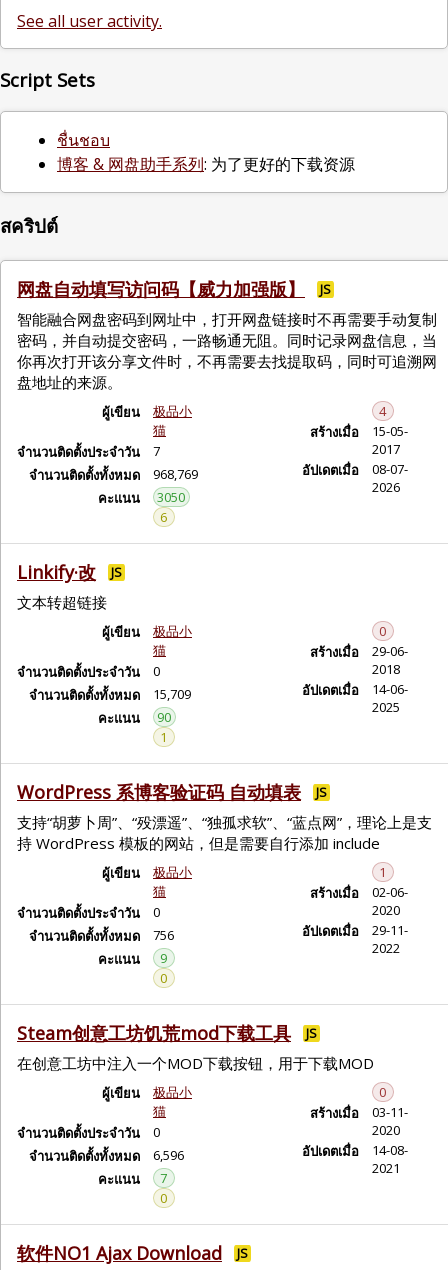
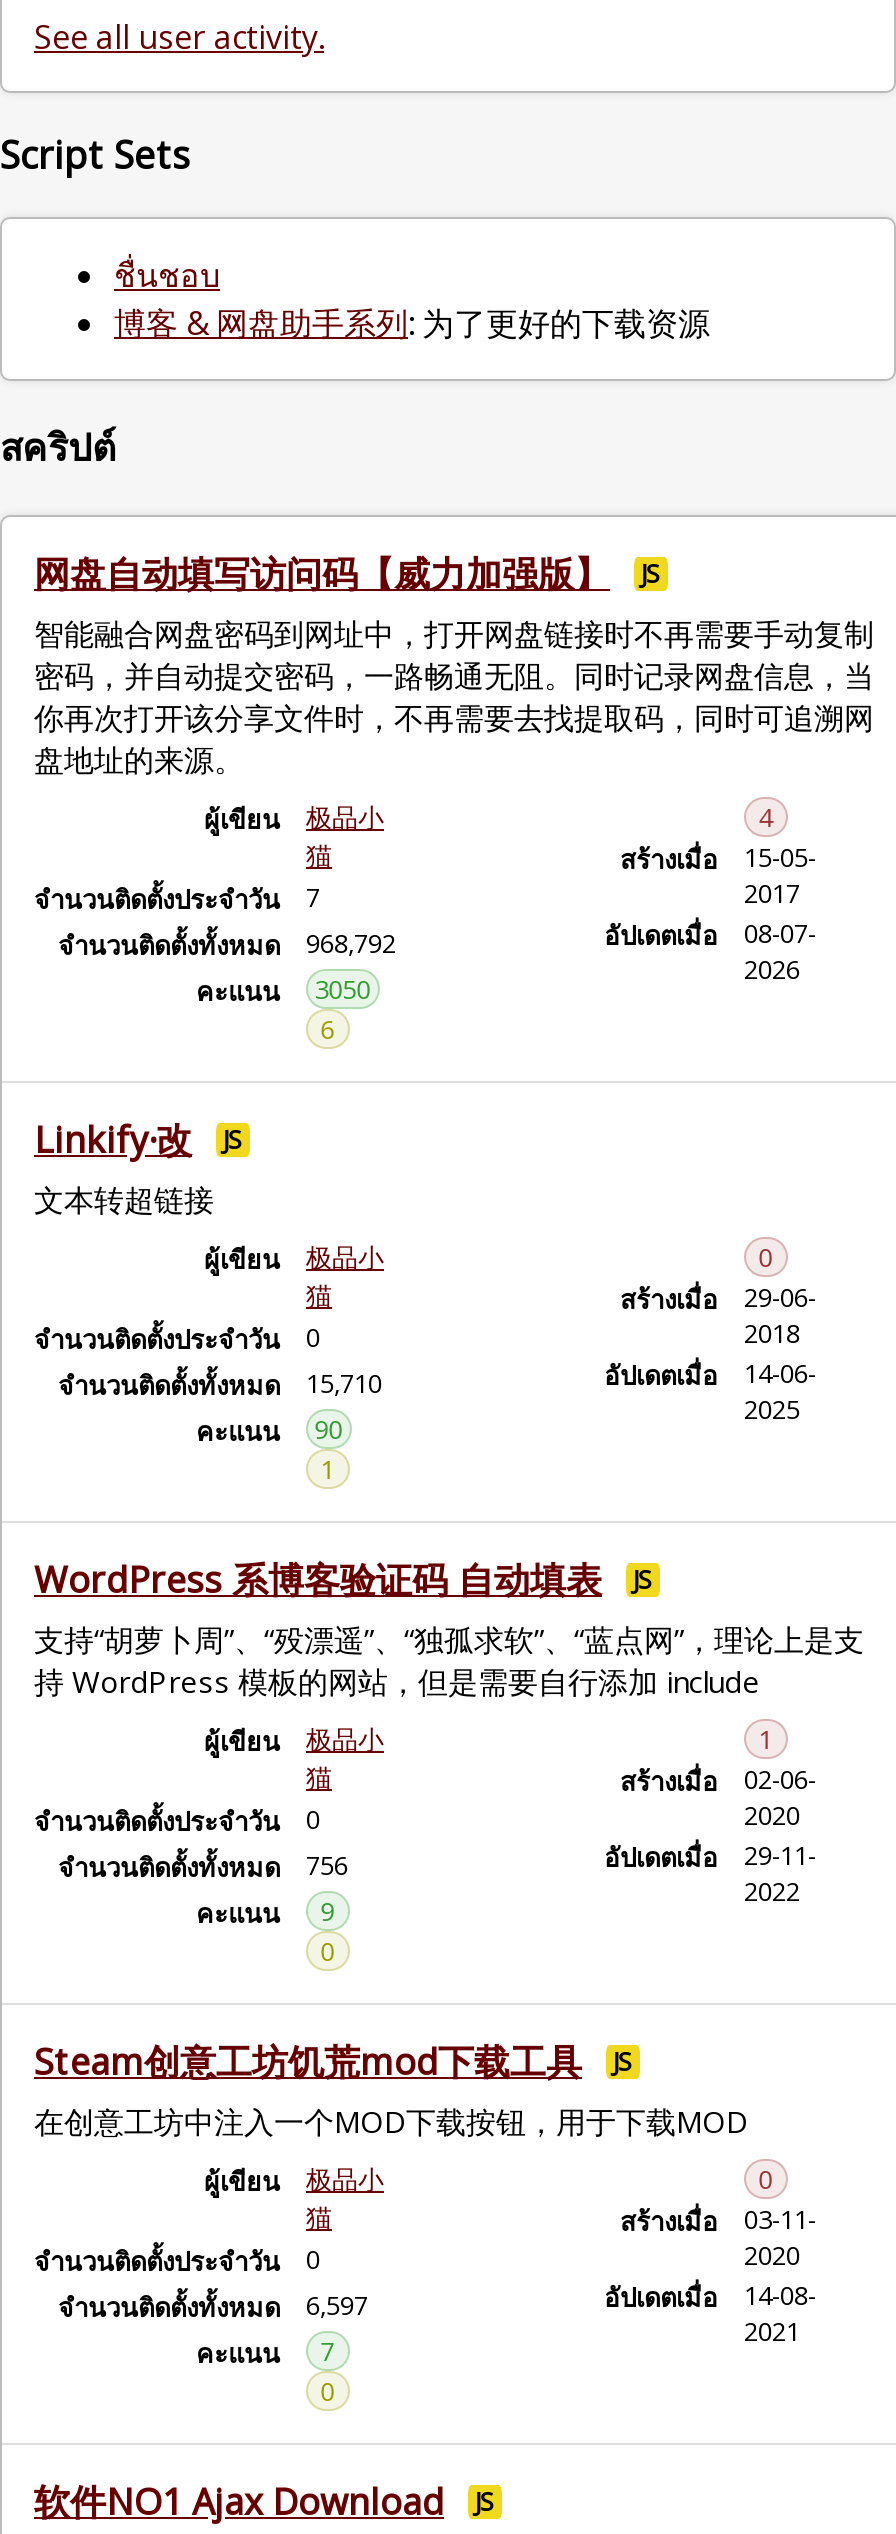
[29,465,198,484] จำนวนติดตั้งทั้งหมด 968,769 -> [58,924,396,962] จำนวนติดตั้งทั้งหมด 968,792
[29,685,191,704] จำนวนติดตั้งทั้งหมด 15,709 -> [58,1364,382,1402] จำนวนติดตั้งทั้งหมด 15,710
[29,1146,184,1165] จำนวนติดตั้งทั้งหมด 6,596 -> [58,2286,368,2324] จำนวนติดตั้งทั้งหมด 6,597

